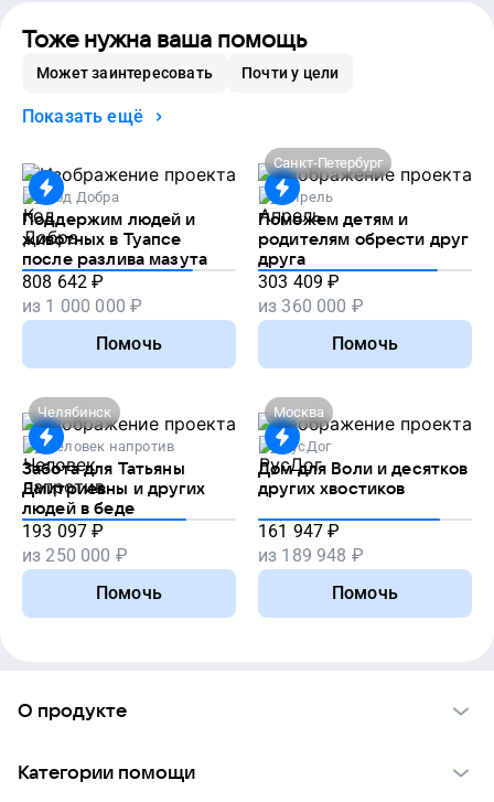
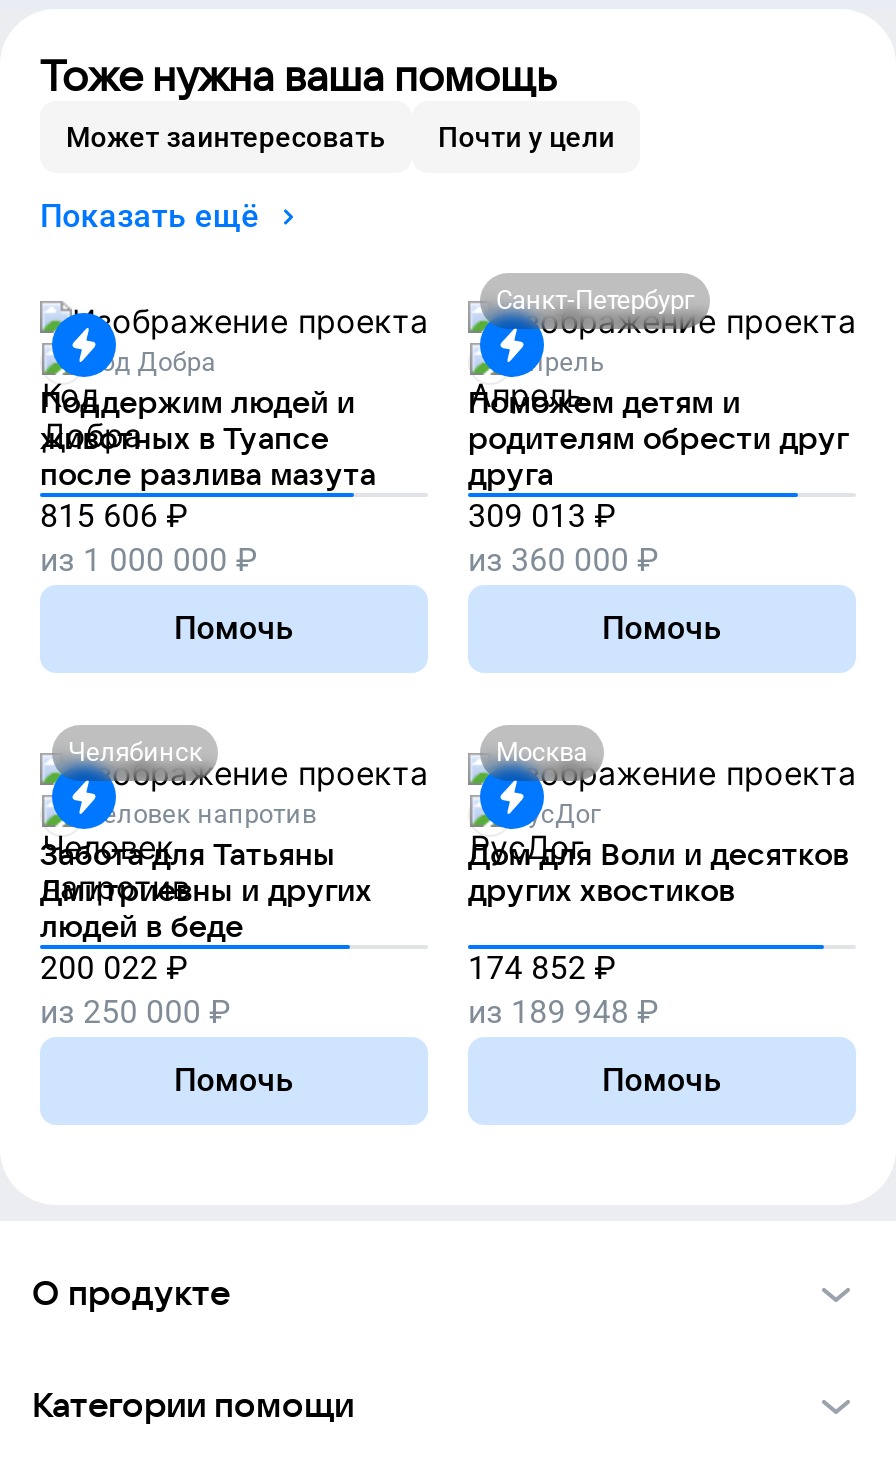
[22,271,104,292] 808 642 ₽ -> [40,497,189,535] 815 606 ₽
[258,271,340,292] 303 409 ₽ -> [468,497,617,535] 309 013 ₽
[22,521,104,542] 193 097 ₽ -> [40,949,189,987] 200 022 ₽
[258,521,340,542] 161 947 ₽ -> [468,949,617,987] 174 852 ₽

